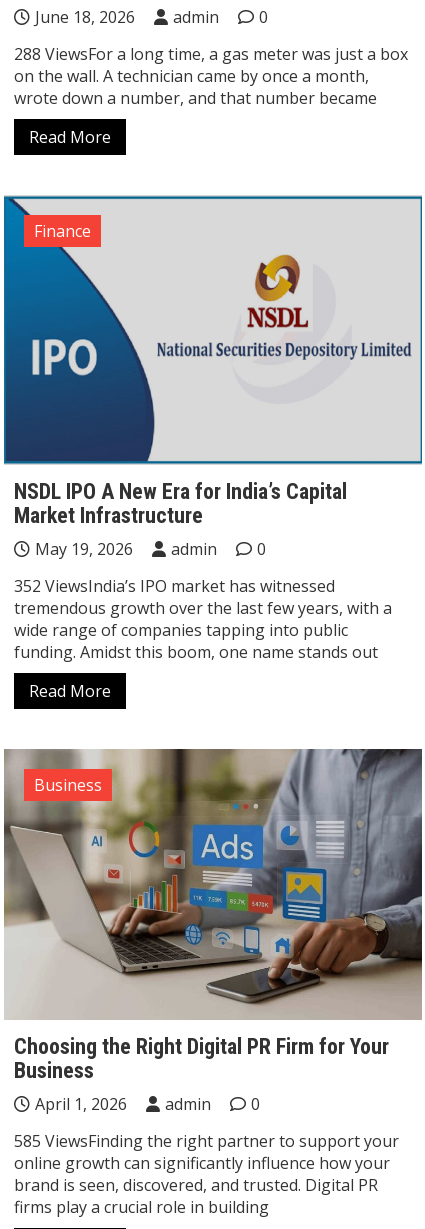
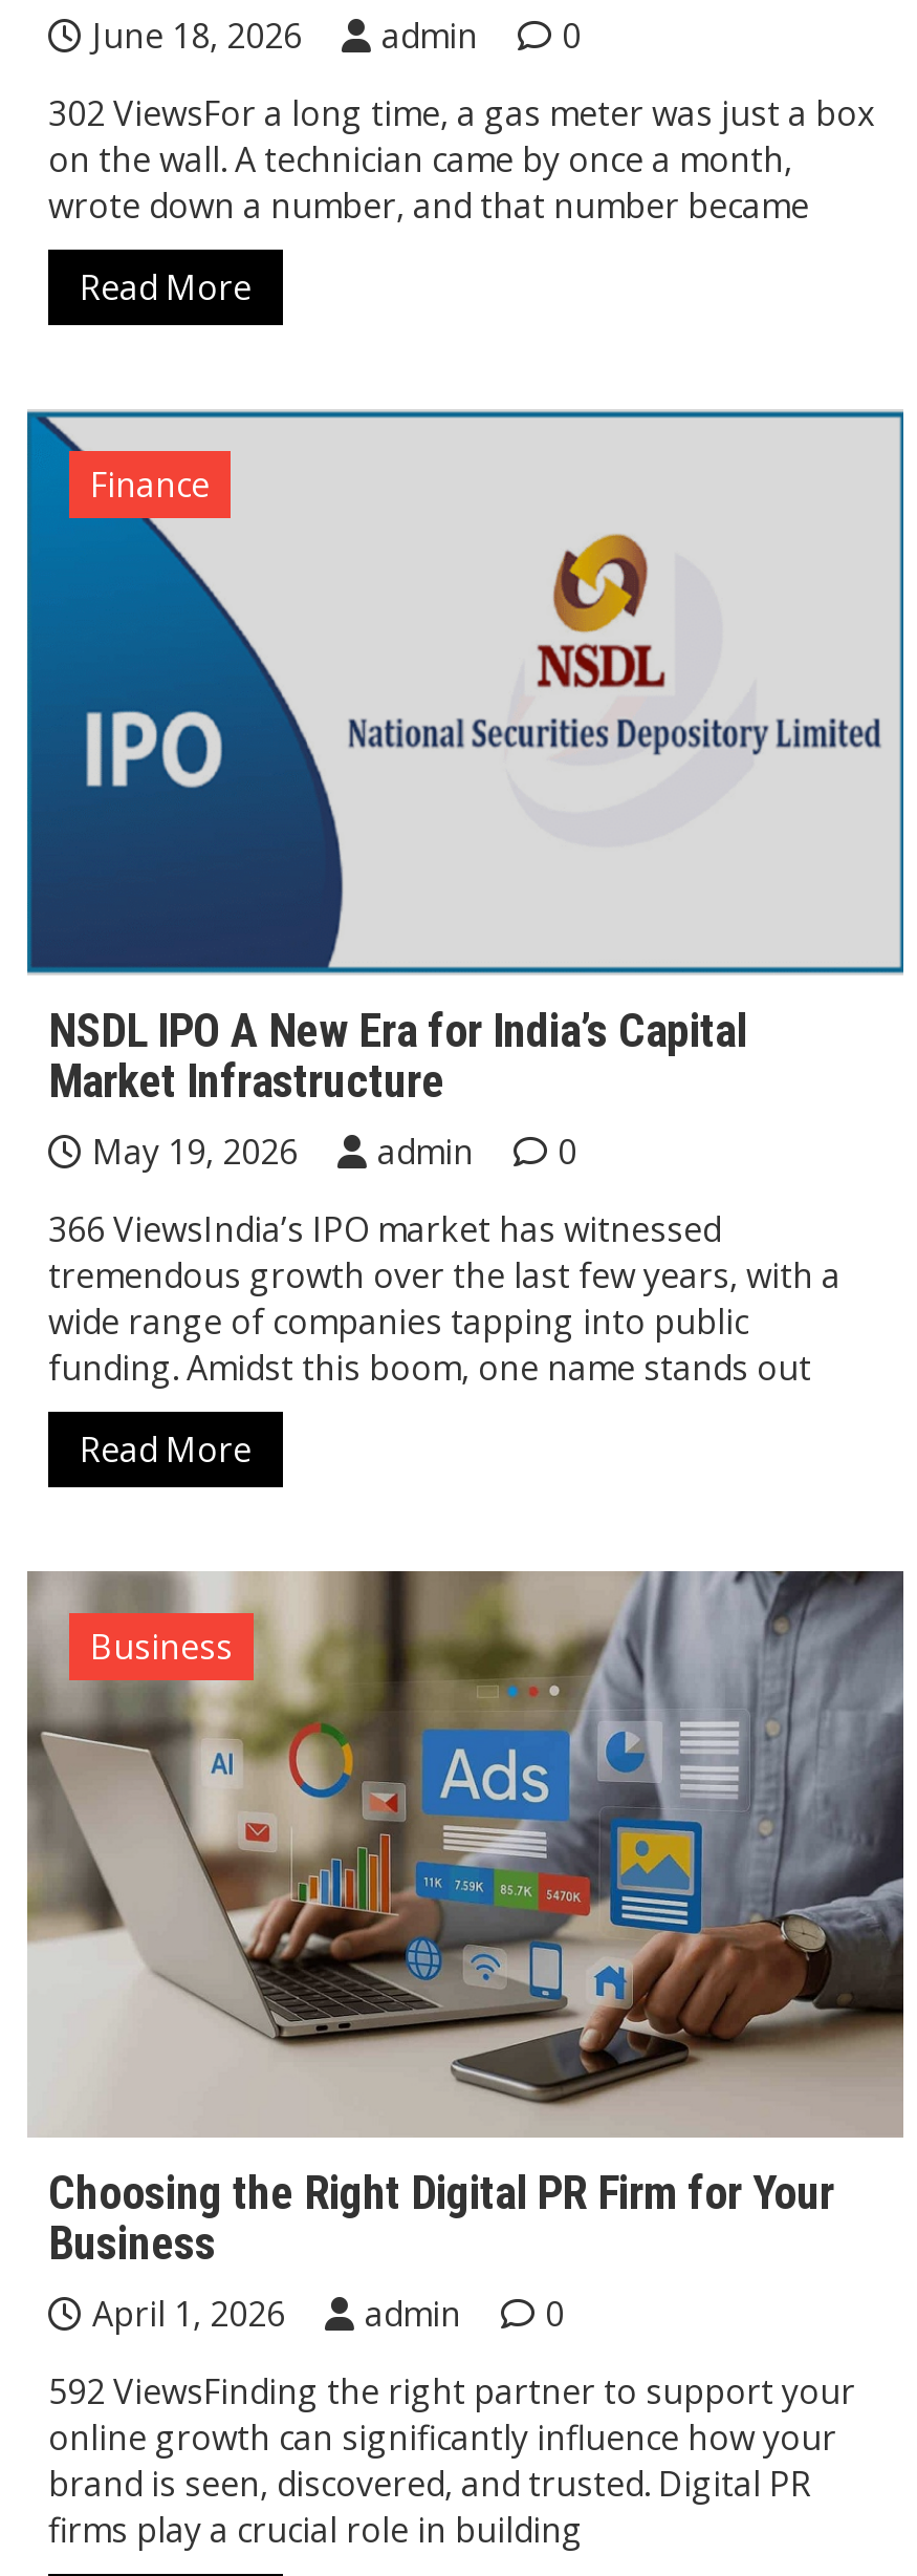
[14,43,408,65] 288 ViewsFor a long time, a gas meter was just a box -> [48,91,874,137] 302 ViewsFor a long time, a gas meter was just a box
[14,575,335,597] 352 ViewsIndia’s IPO market has witnessed -> [48,1207,721,1253] 366 ViewsIndia’s IPO market has witnessed
[14,1130,399,1152] 585 ViewsFinding the right partner to support your -> [48,2368,855,2414] 592 ViewsFinding the right partner to support your

